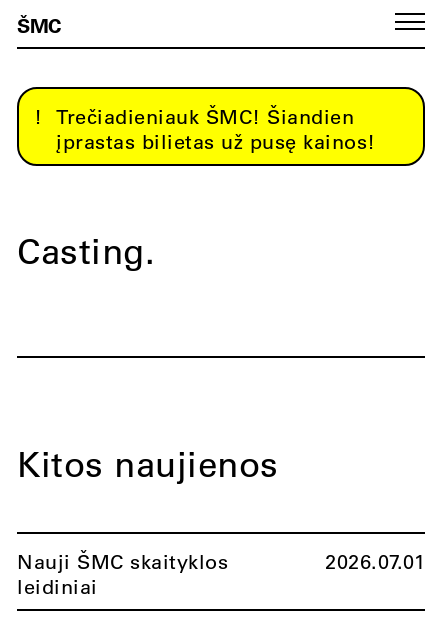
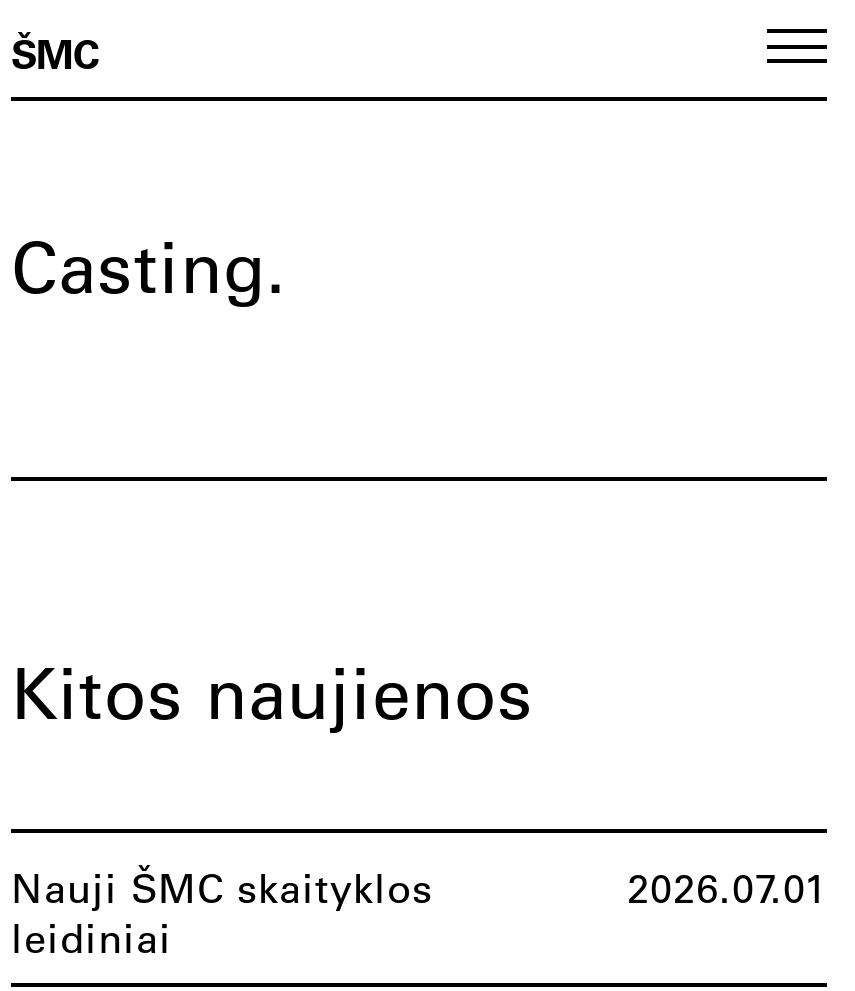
[56,104,375,154] Trečiadieniauk ŠMC! Šiandien | įprastas bilietas už pusę kainos! -> none

